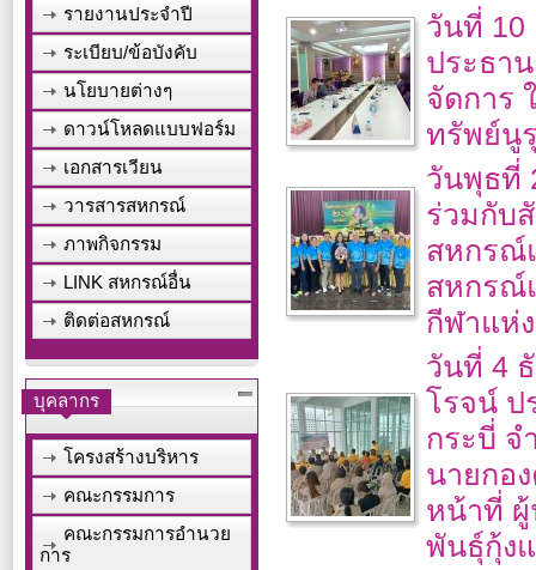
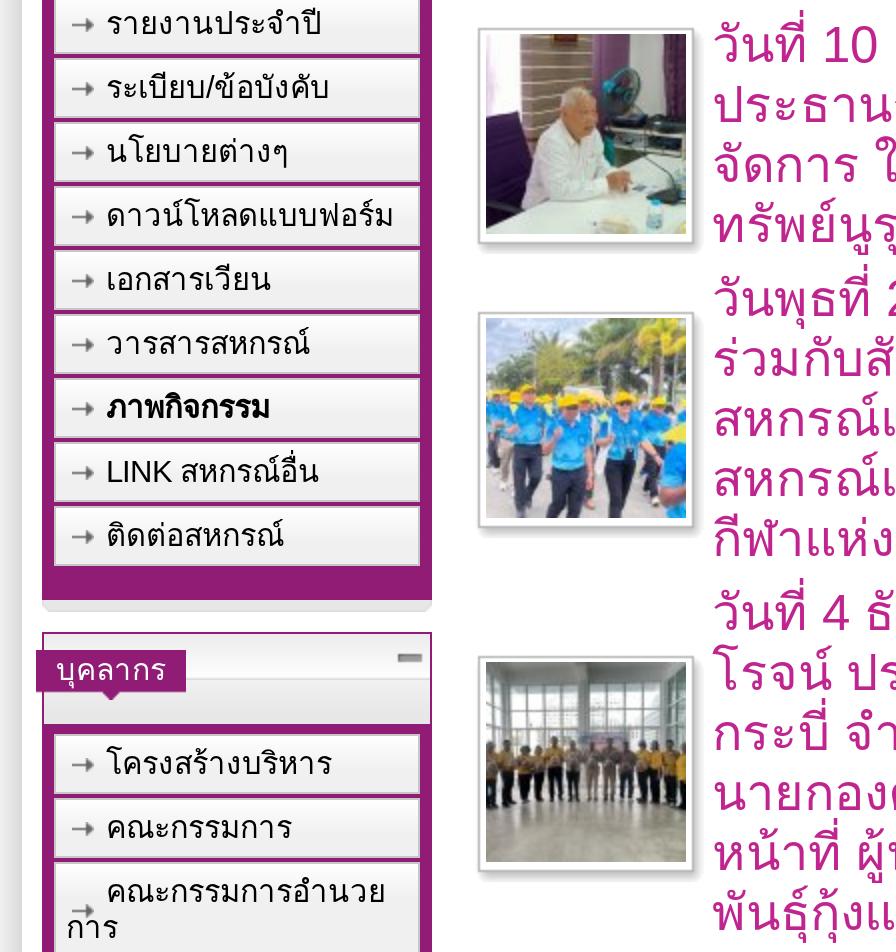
[290,20,412,141] [image] -> [484,34,688,234] [image]
[290,189,412,311] [image] -> [486,316,688,520] [image]
[291,396,412,516] [image] -> [484,662,688,862] [image]

